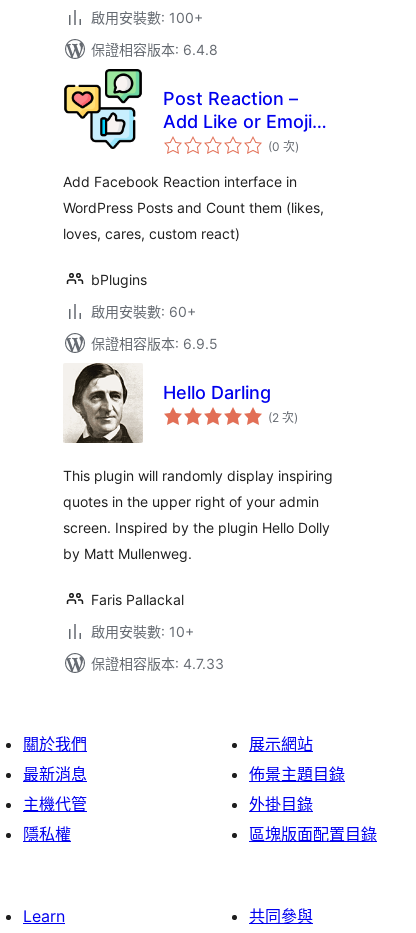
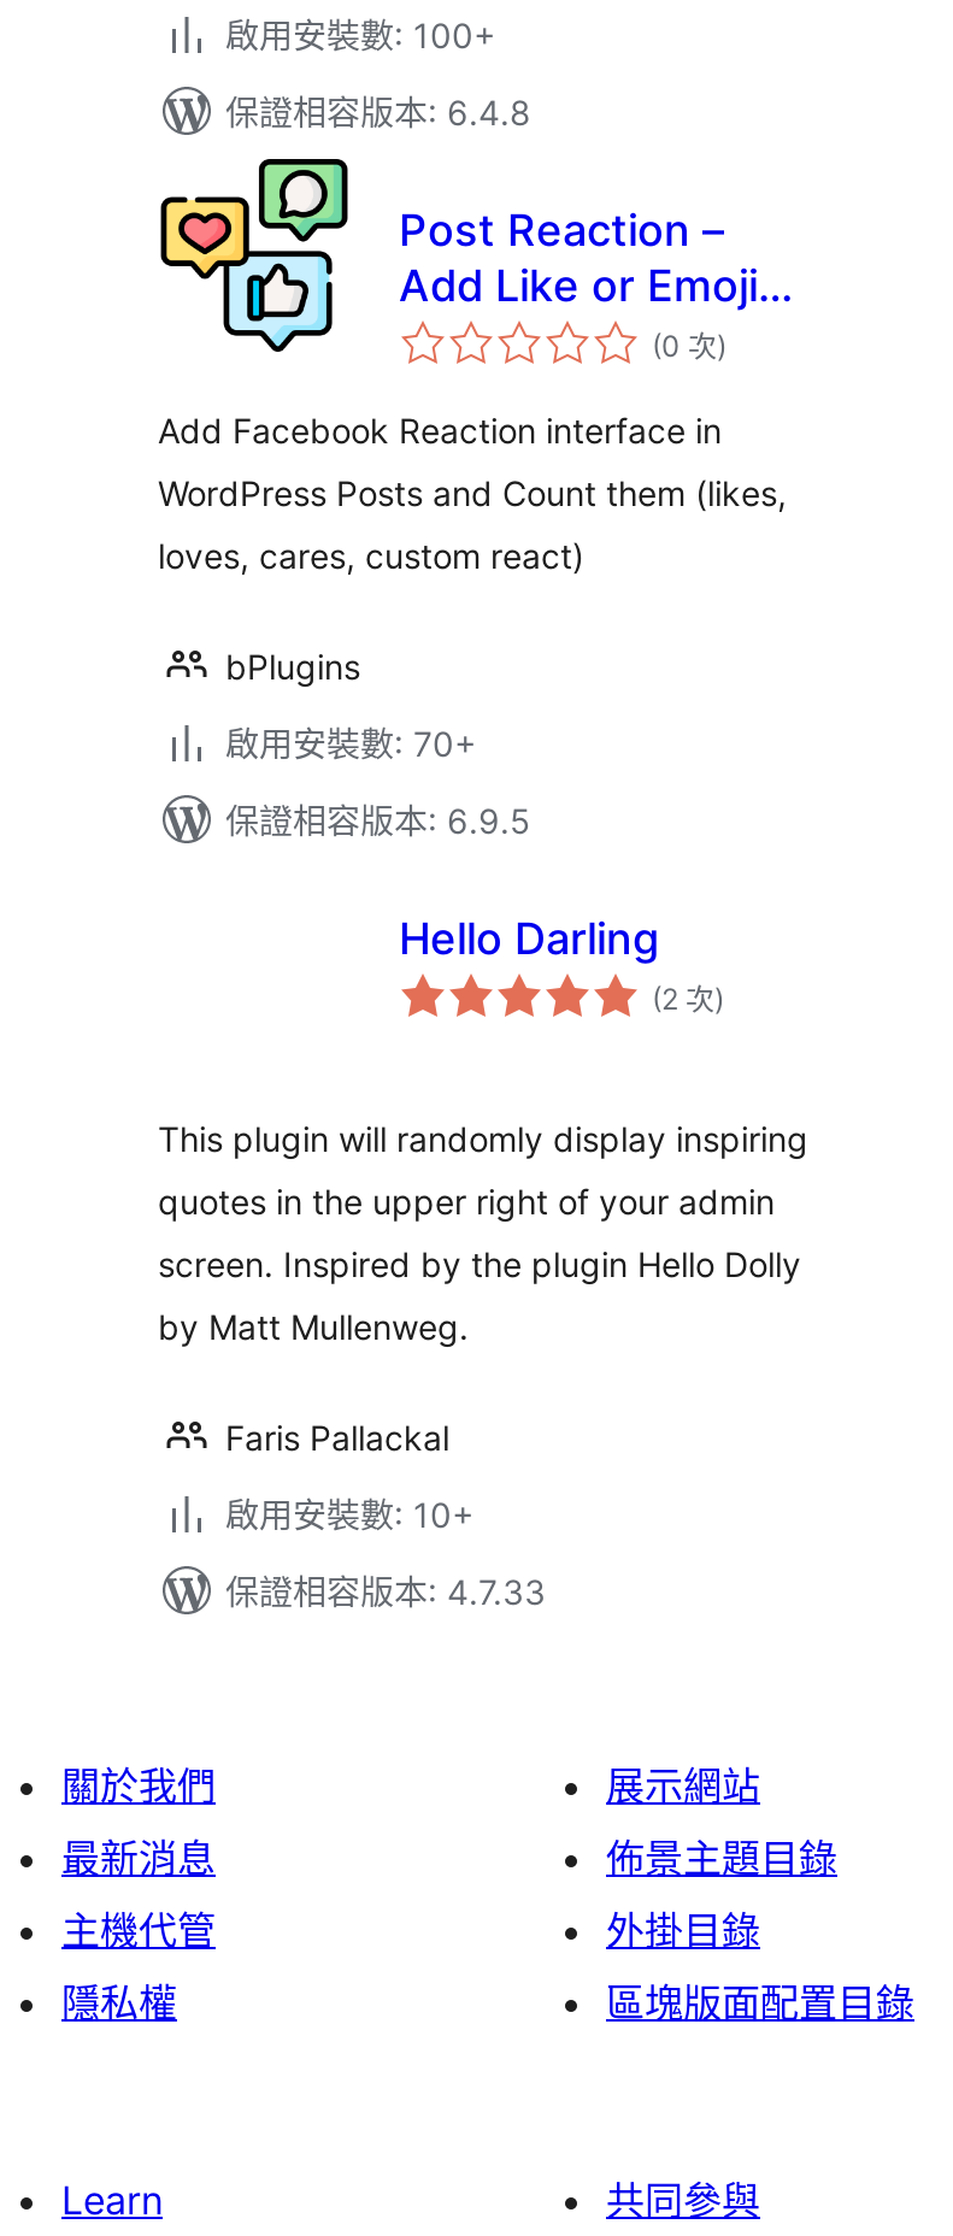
[91,303,196,320] 啟用安裝數: 60+ -> [225,723,476,764] 啟用安裝數: 70+
[63,362,143,444] [image] -> none

